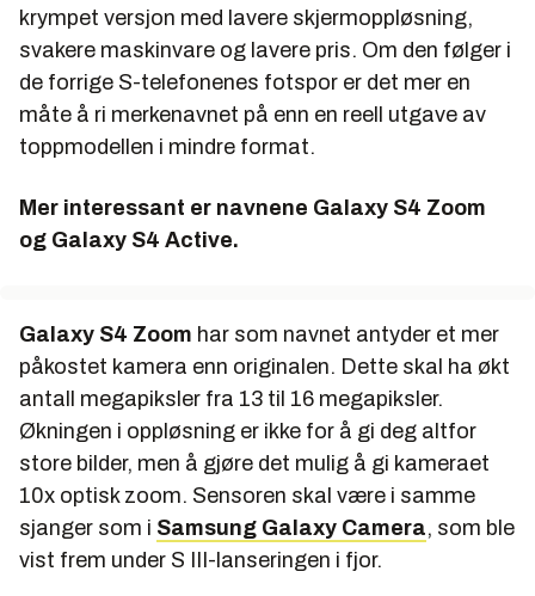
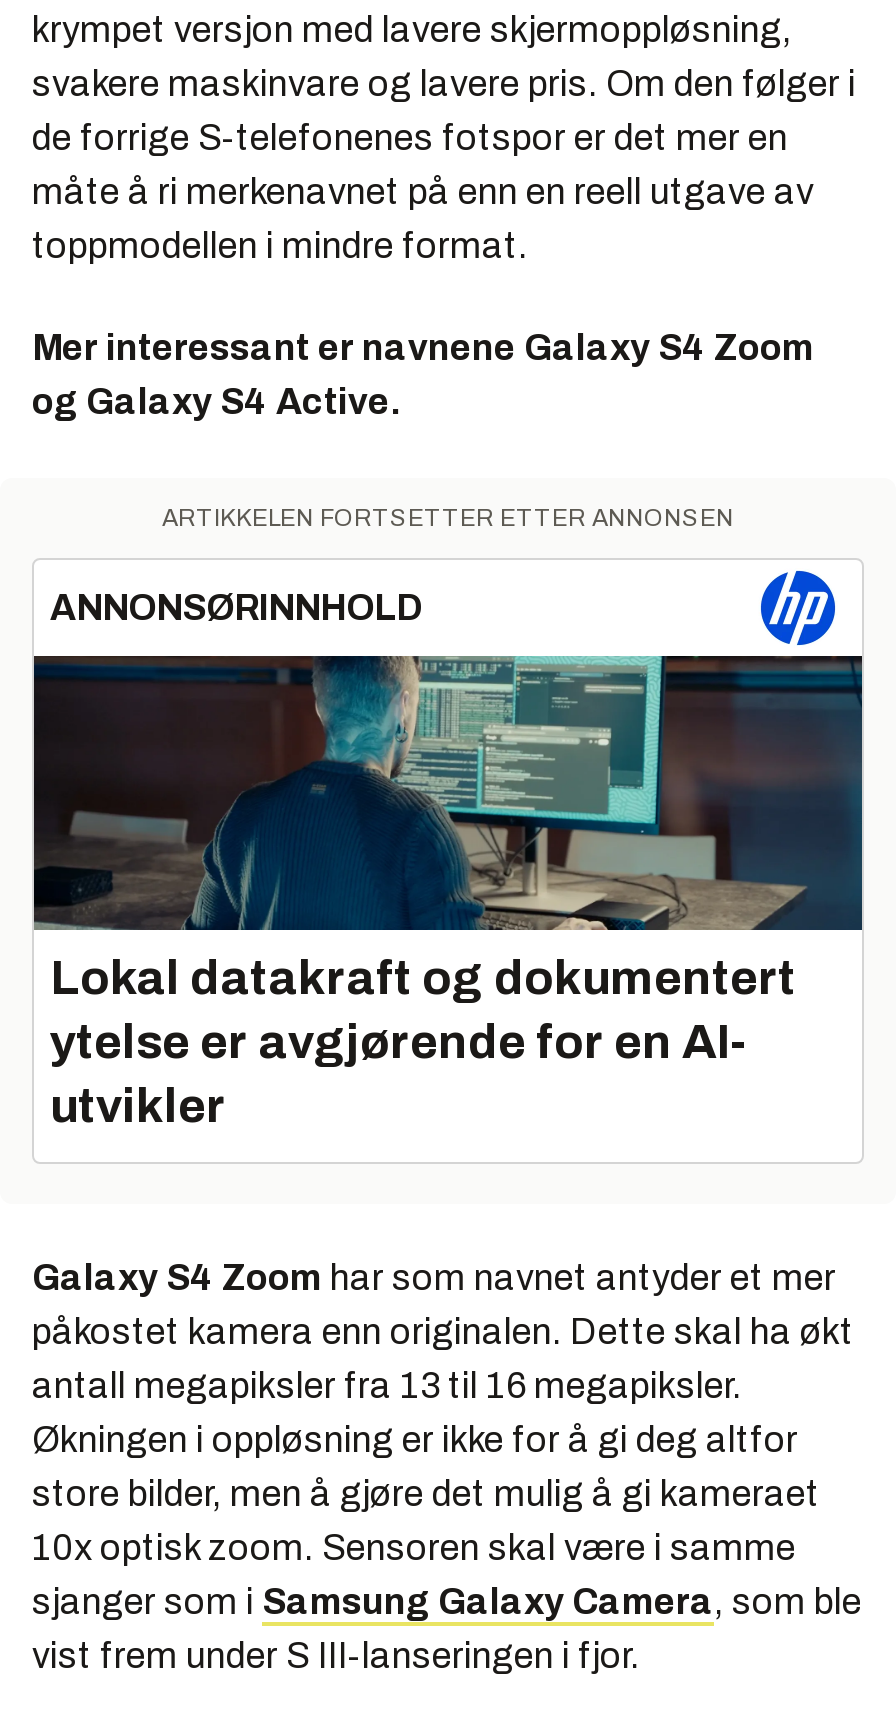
none -> [32,504,864,934] [image] | ARTIKKELEN FORTSETTER ETTER ANNONSEN | ANNONSØRINNHOLD
none -> [50,953,796,1133] Lokal datakraft og dokumentert | ytelse er avgjørende for en AI- | utvikler

